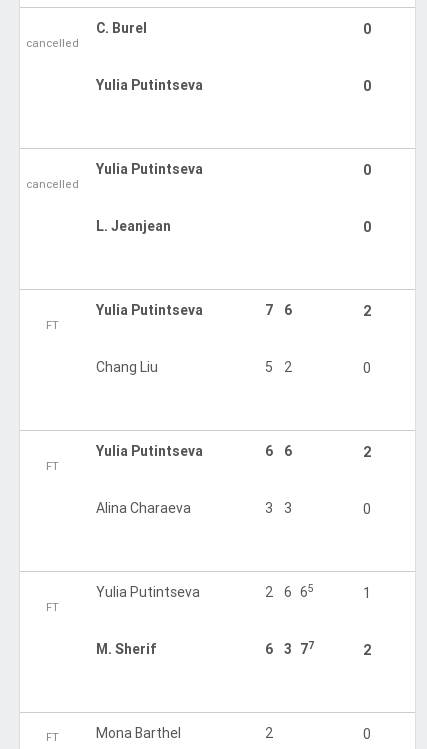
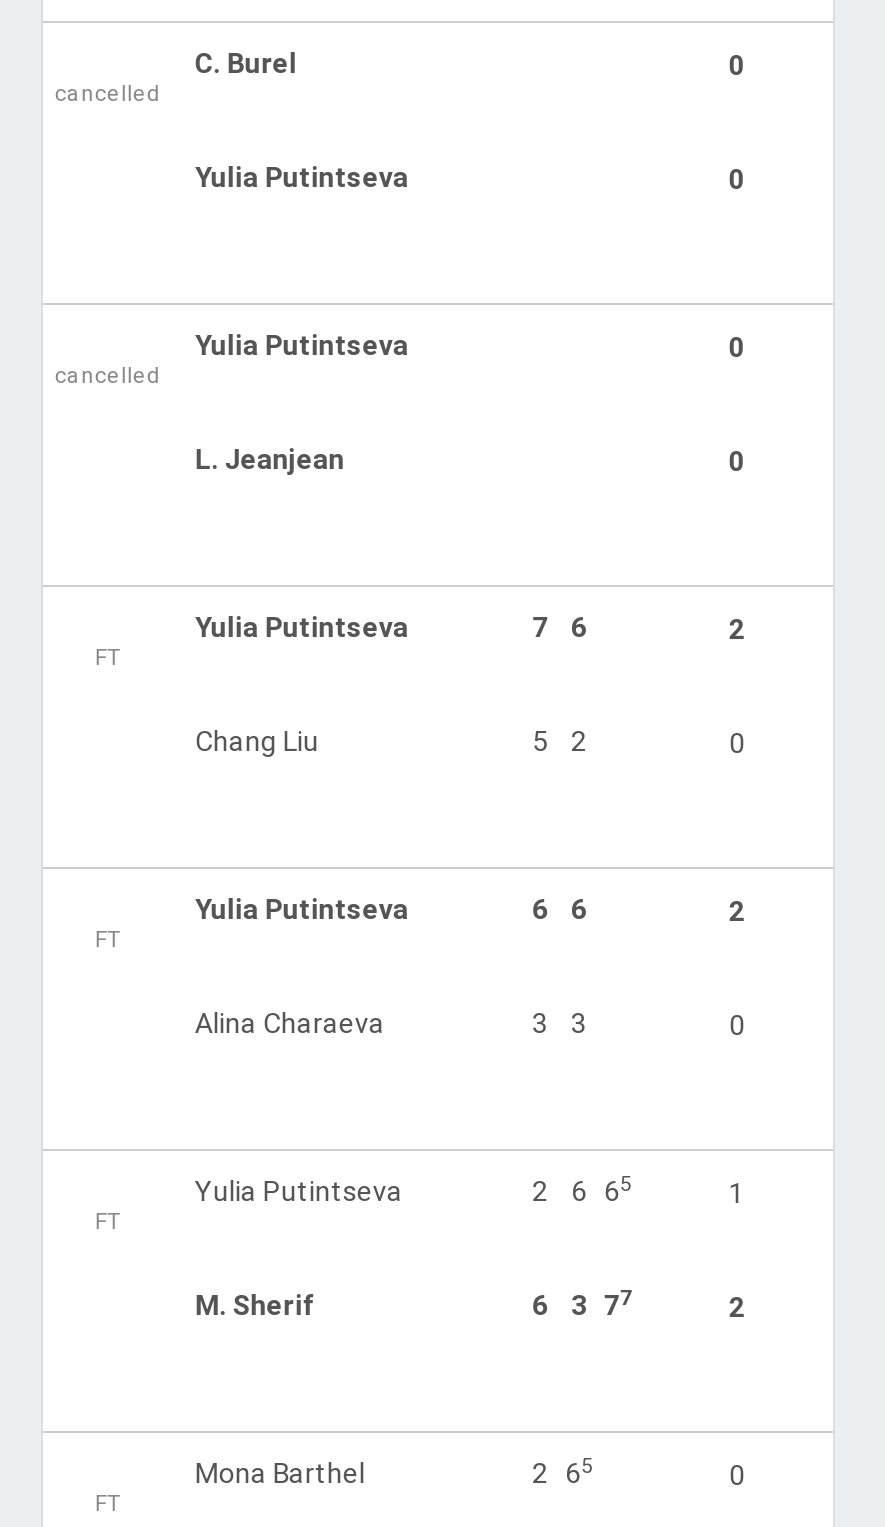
[265,724,273,742] 2 -> [532,1451,593,1492] 2 65

